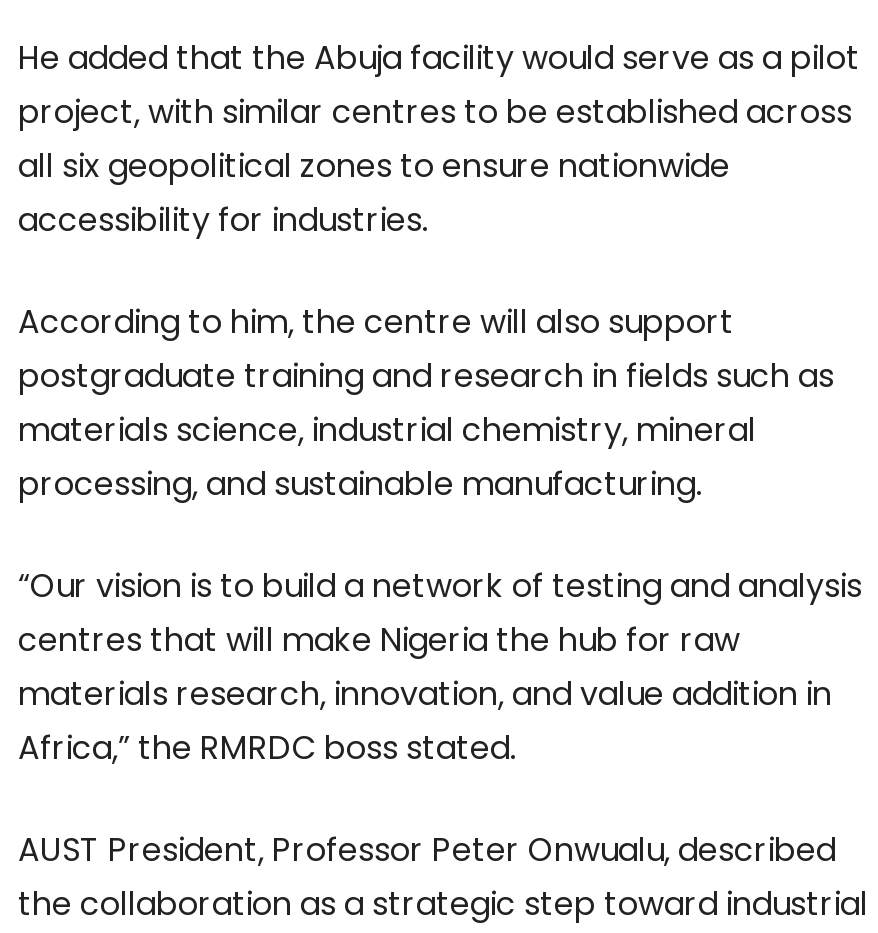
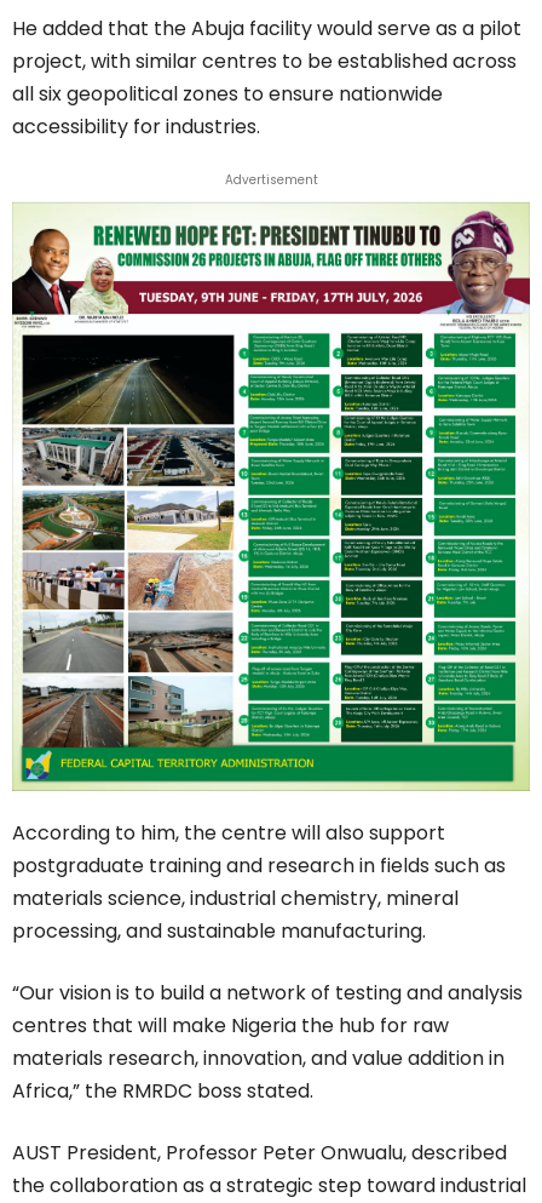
none -> [11,202,531,792] [image]
none -> [224,171,318,189] Advertisement

